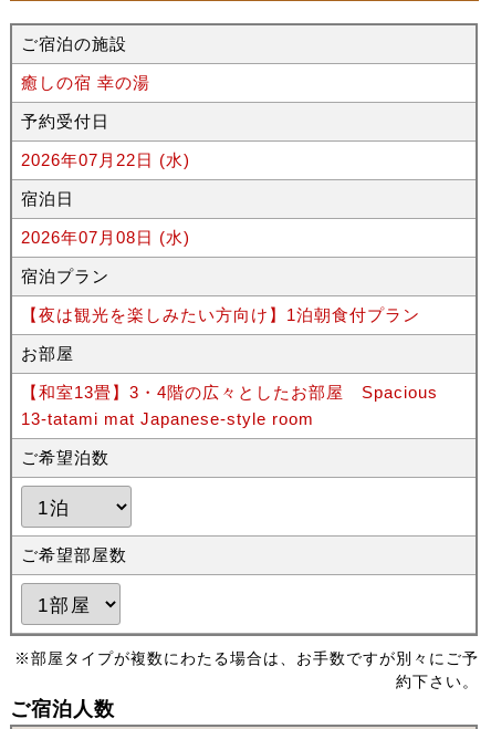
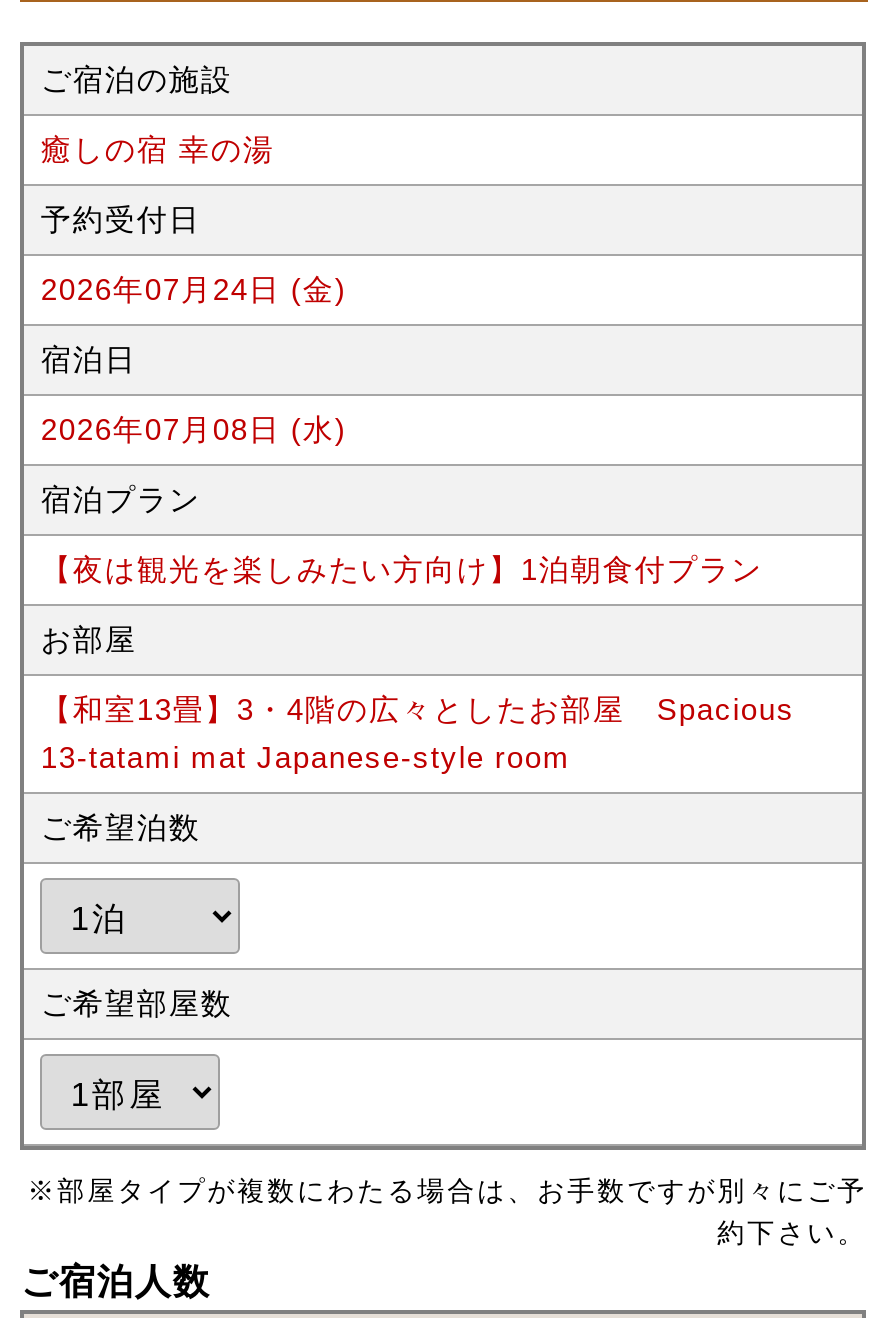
[21,150,191,169] 2026年07月22日 (水) -> [41,272,347,306] 2026年07月24日 (金)

